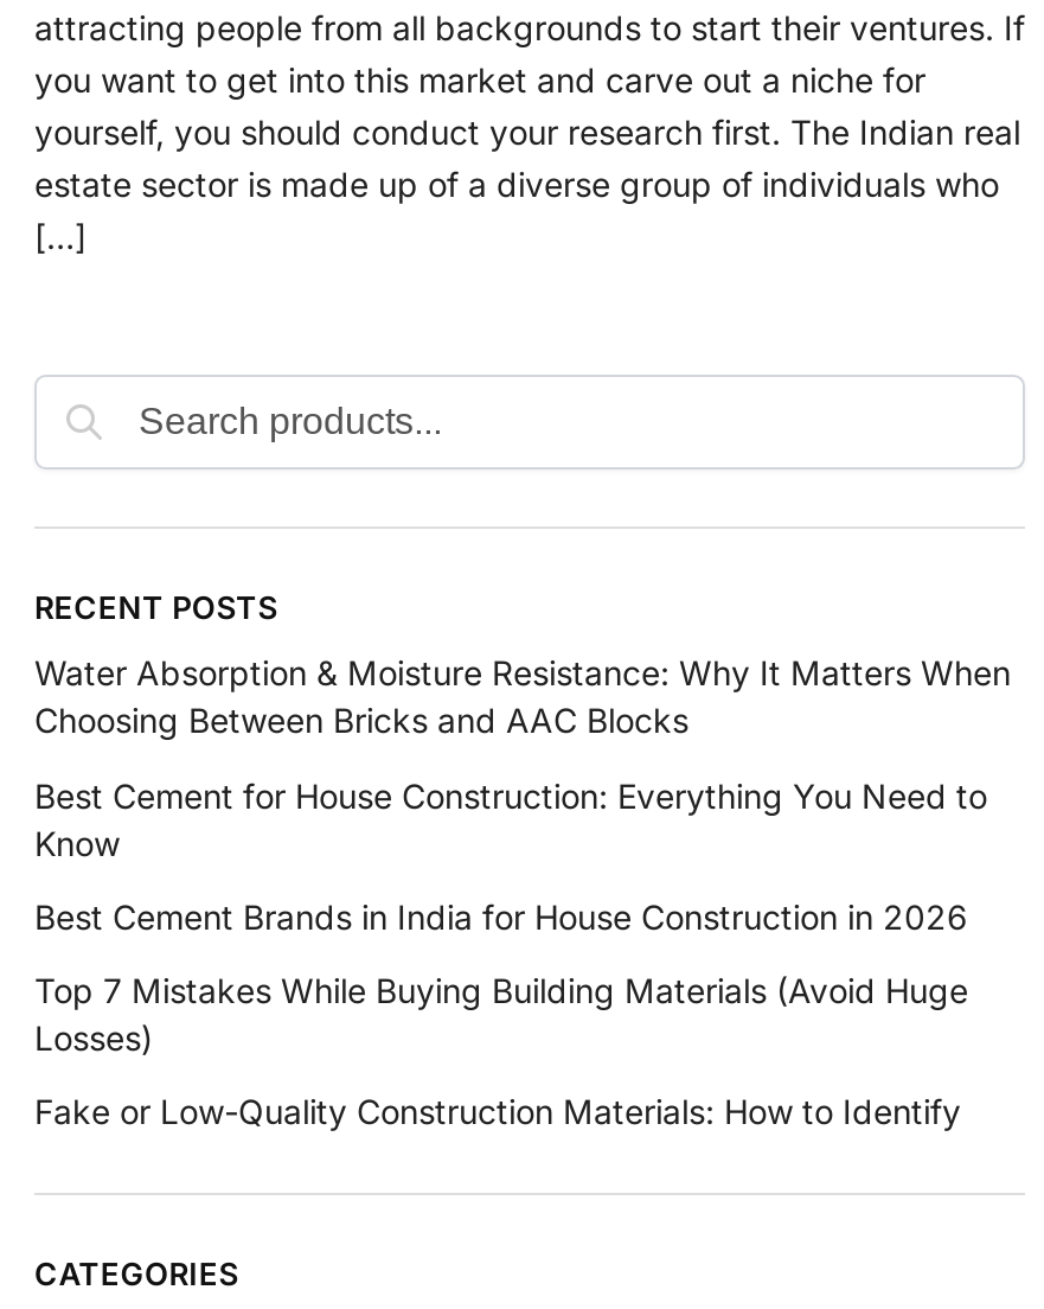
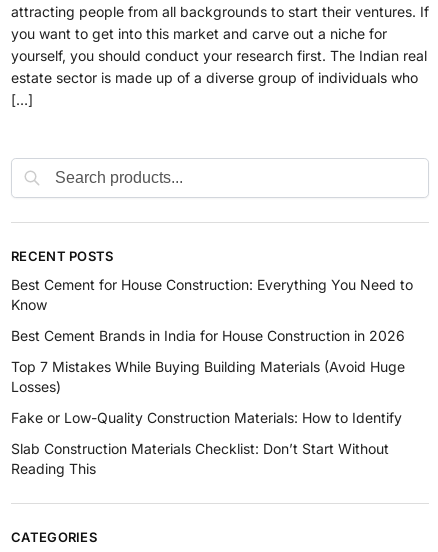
[34,654,1011,741] Water Absorption & Moisture Resistance: Why It Matters When | Choosing Between Bricks and AAC Blocks -> none
moved [34,775,987,1132] -> [11,276,413,426]: Best Cement for House Construction: Everything You Need to | Know | Best Cement Brands in India for House Construction in 2026 | Top 7 Mistakes While Buying Building Materials (Avoid Huge | Losses) | Fake or Low-Quality Construction Materials: How to Identify
none -> [11,440,389,477] Slab Construction Materials Checklist: Don’t Start Without | Reading This

